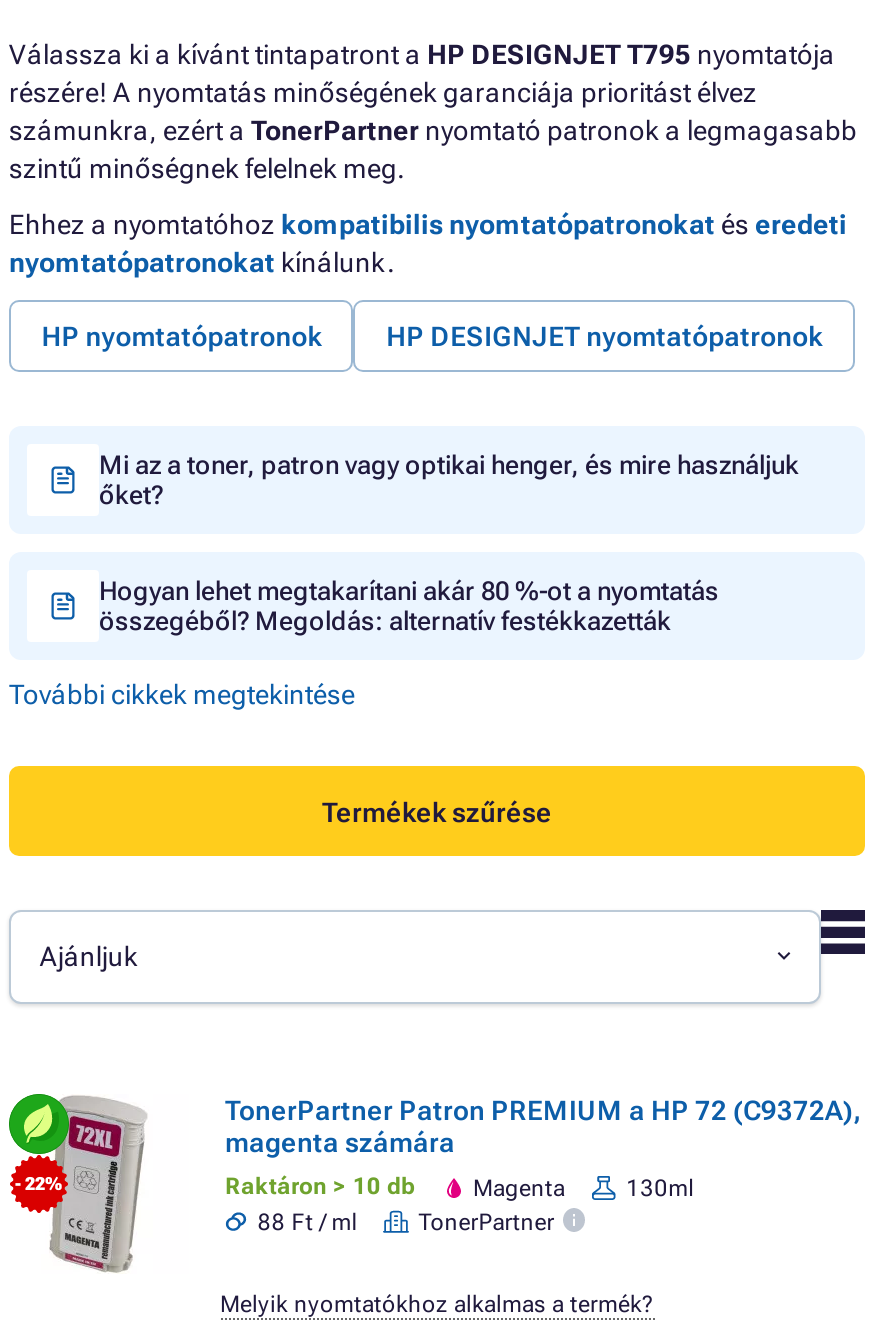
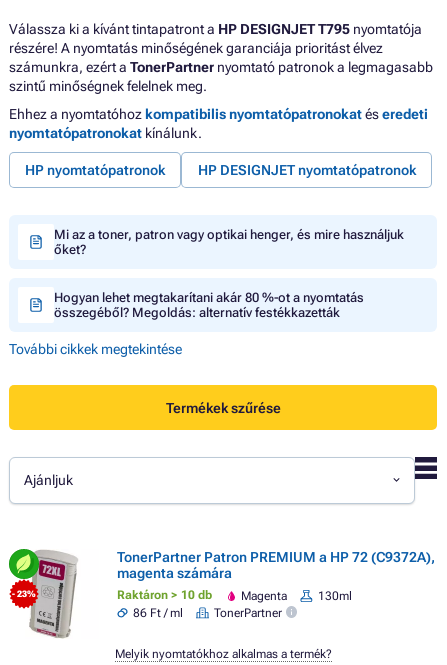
[15,1174,63,1194] - 22% -> [12,589,36,599] - 23%
[257,1208,357,1236] 88 Ft / ml -> [133,606,183,620] 86 Ft / ml

